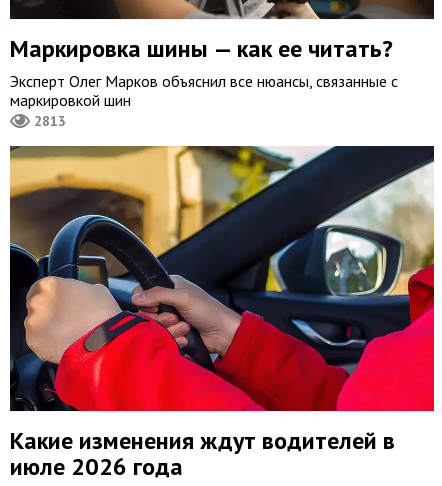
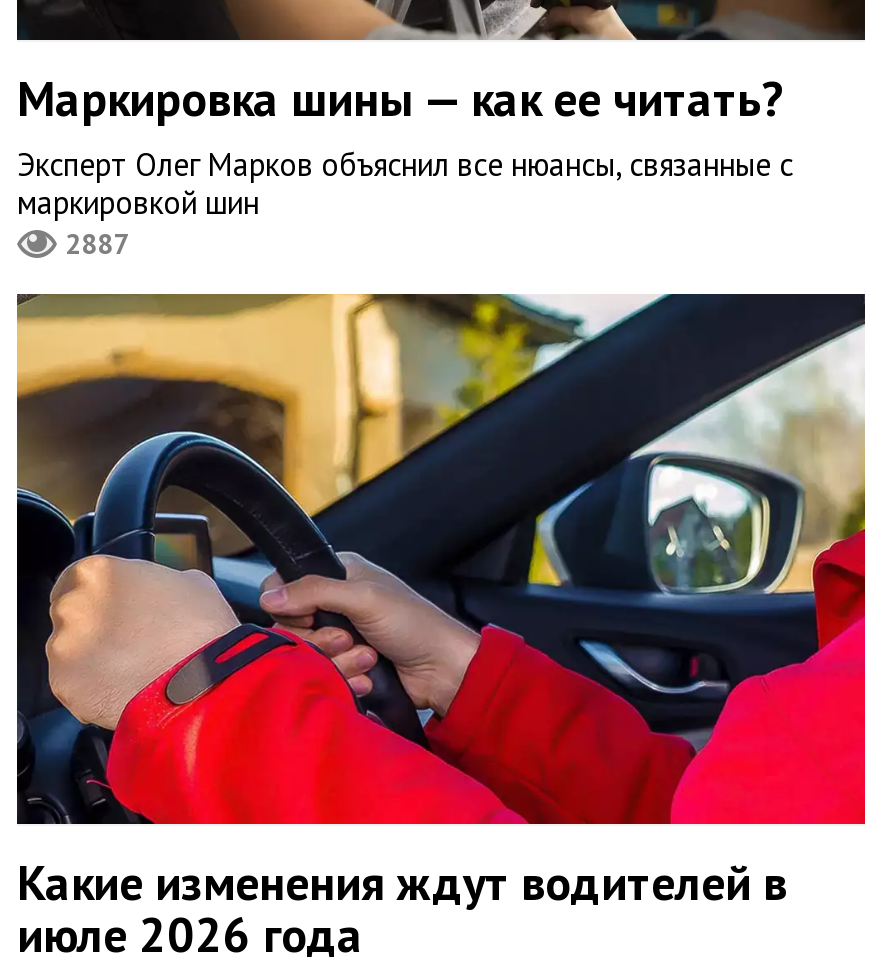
[34,112,66,130] 2813 -> [65,225,129,261] 2887

